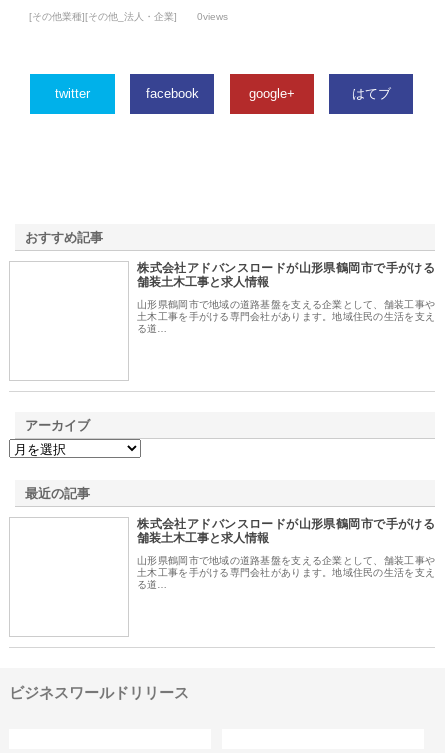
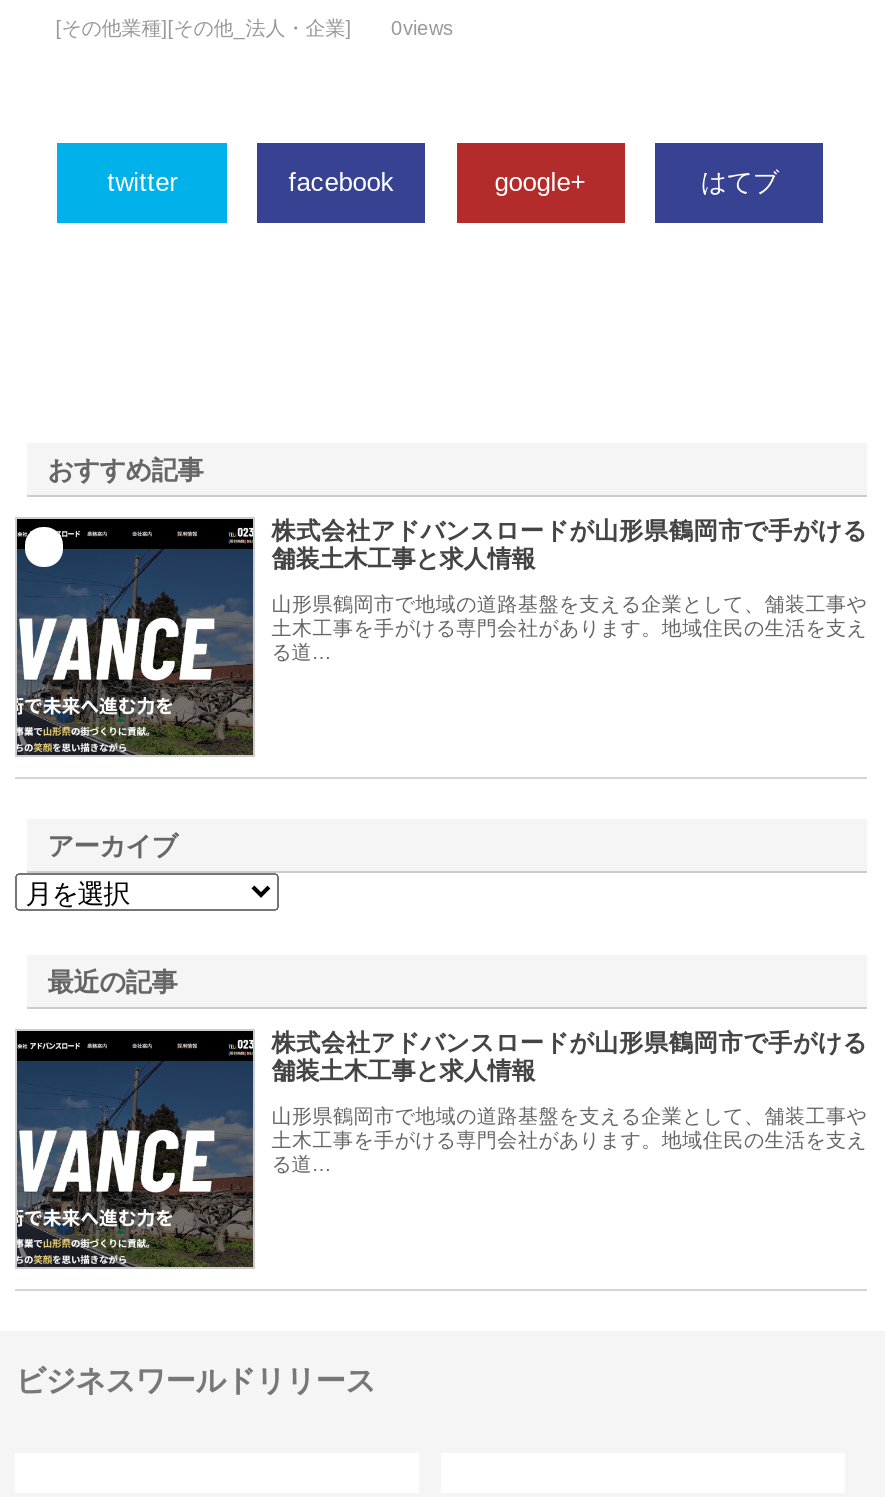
none -> [15,517,255,757] [image]
none -> [15,1029,255,1269] [image]

